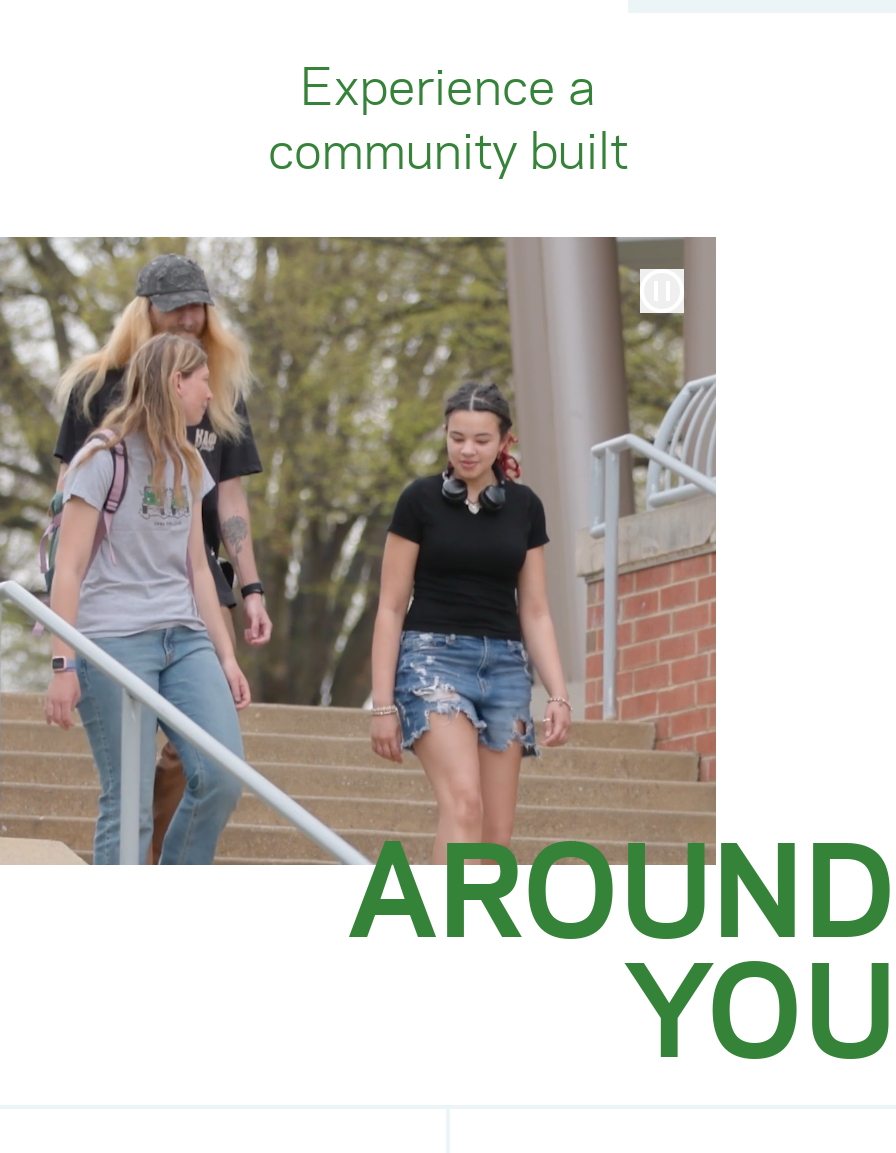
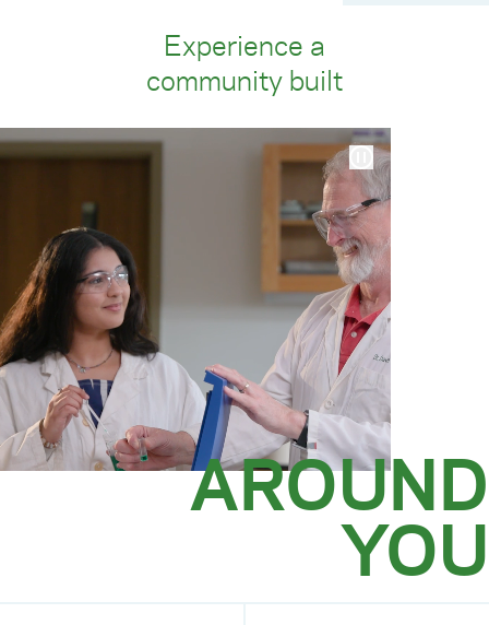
[6,237,716,867] [image] -> [3,128,391,472] [image]

